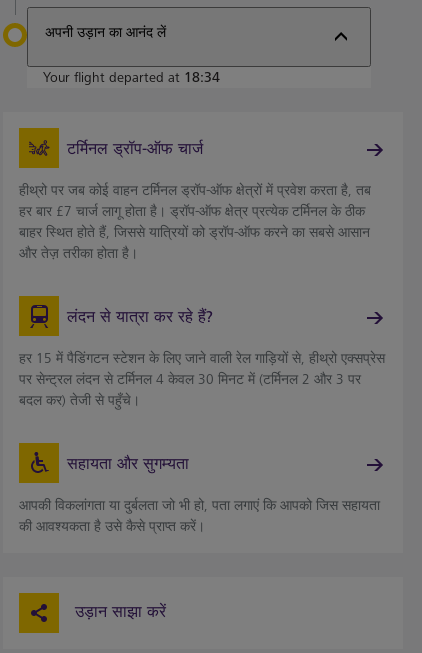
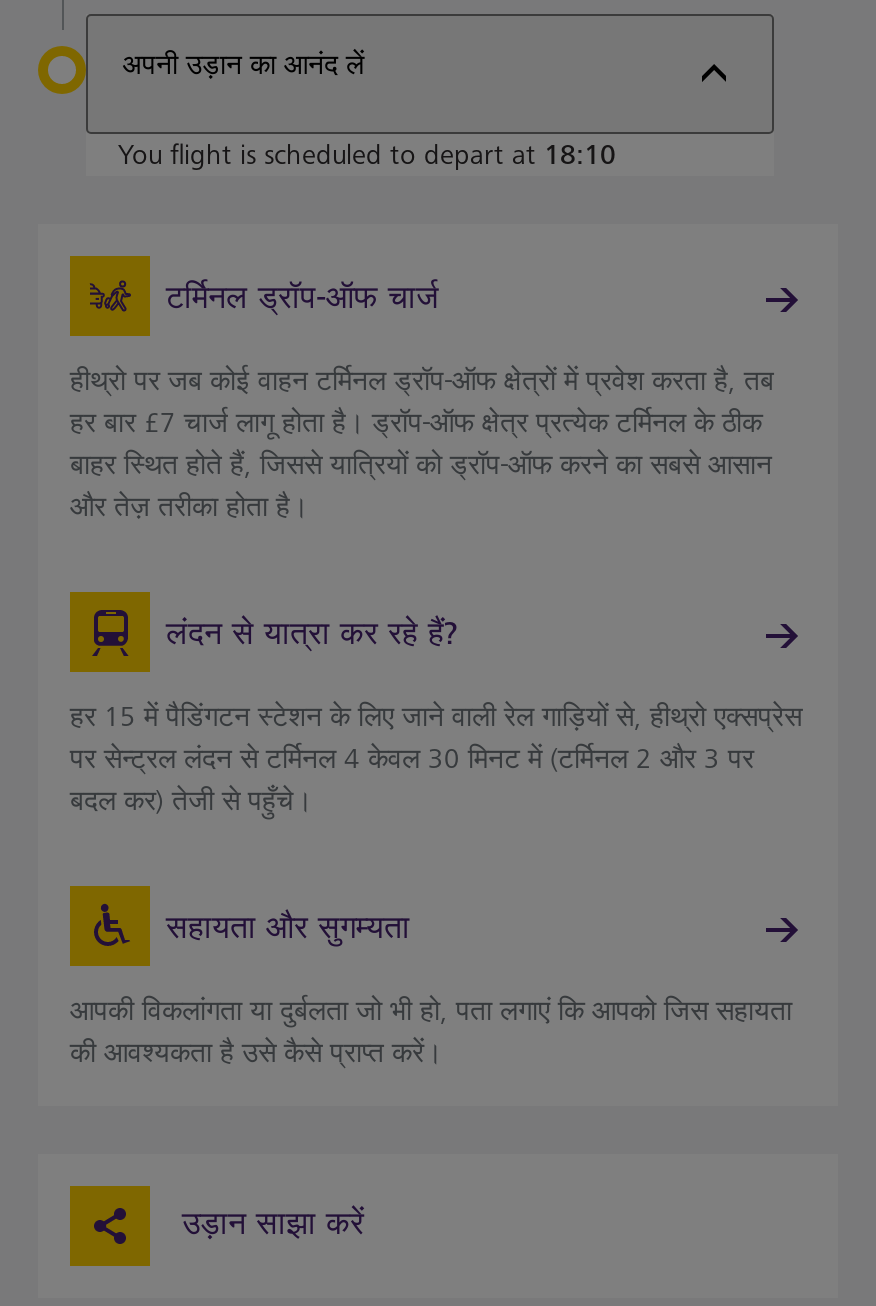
[43,69,220,86] Your flight departed at 18:34 -> [118,138,616,172] You flight is scheduled to depart at 18:10

